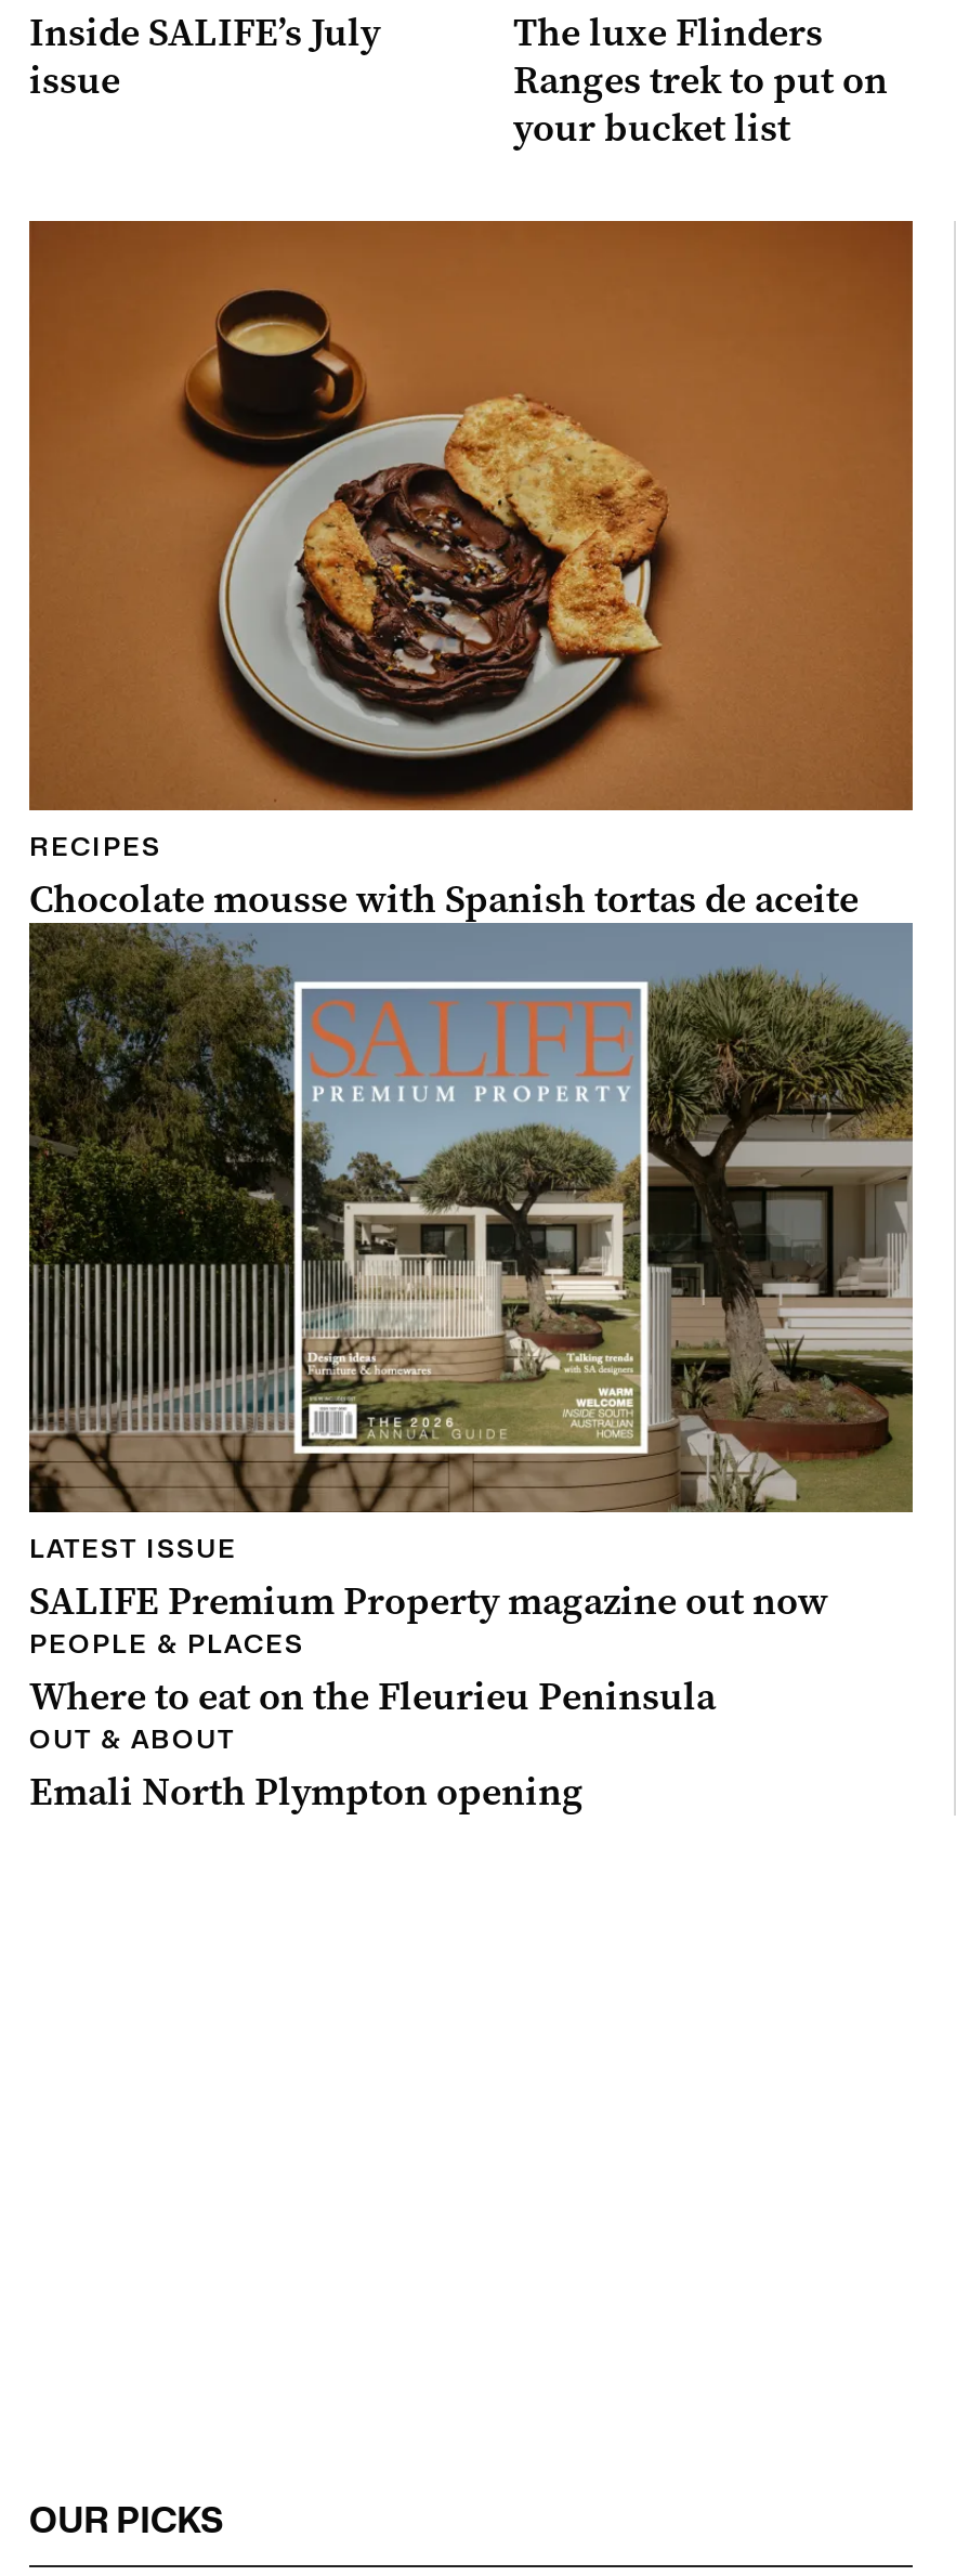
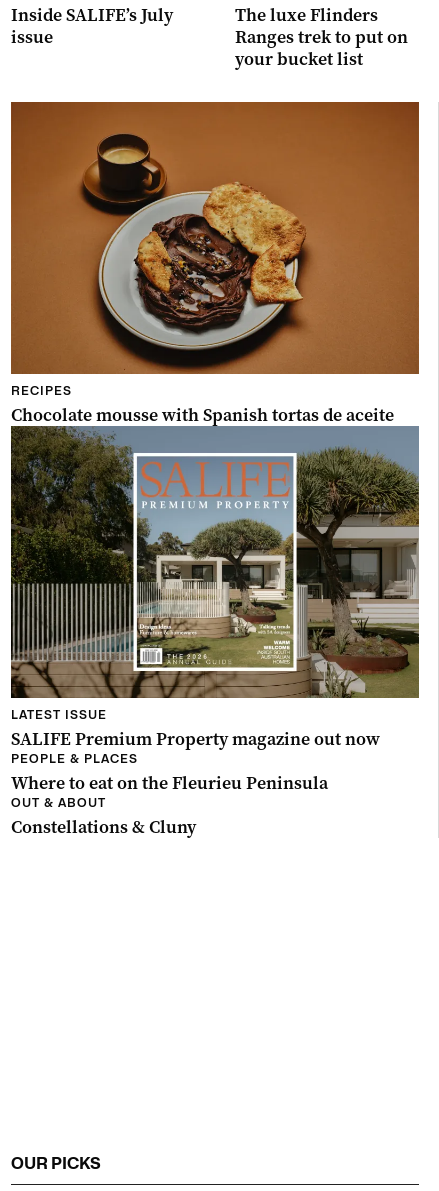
[29,1766,584,1818] Emali North Plympton opening -> [11,815,196,839] Constellations & Cluny

